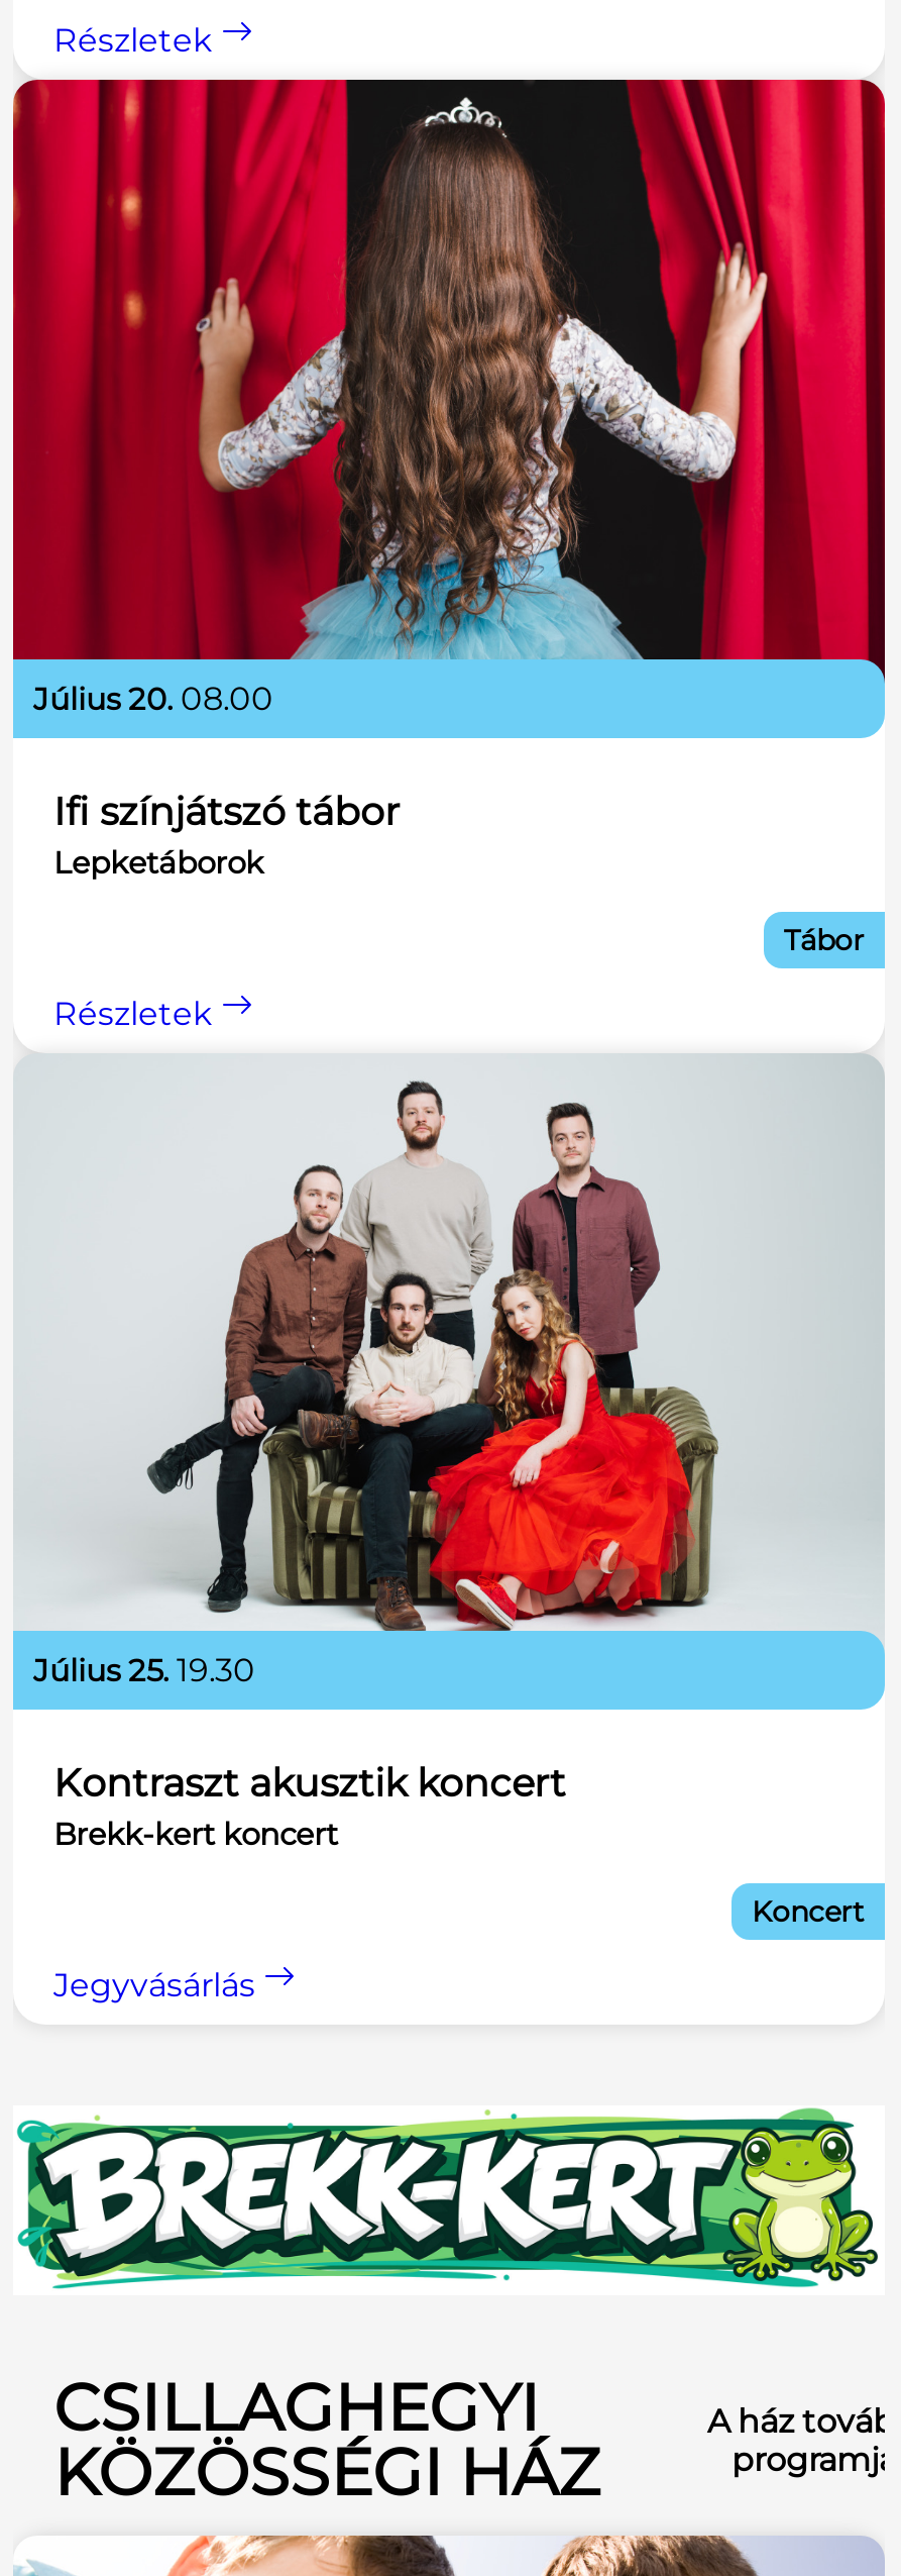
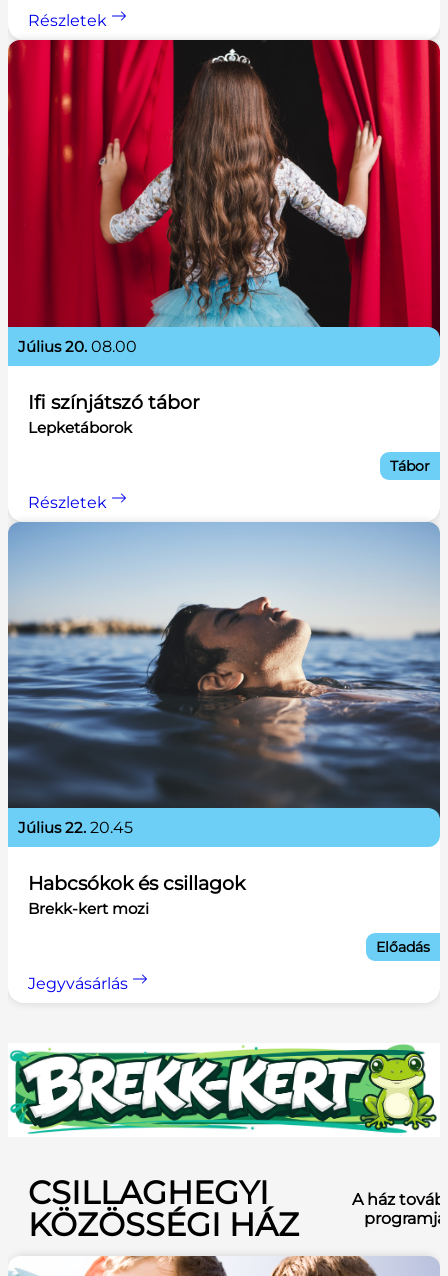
[13,1055,885,1689] [image] | július 25. 19.30 -> [7,522,441,837] [image] | július 22. 20.45
[53,1760,566,1853] Kontraszt akusztik koncert | Brekk-kert koncert -> [28,872,245,918] Habcsókok és csillagok | Brekk-kert mozi
[752,1893,865,1930] Koncert -> [376,938,430,956] Előadás

